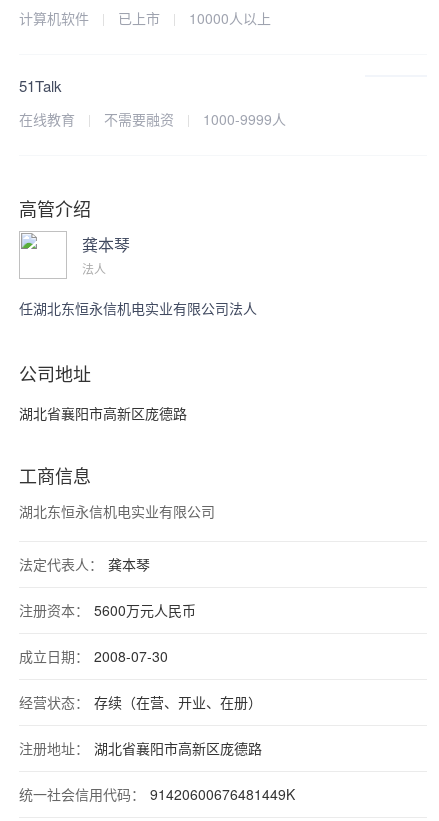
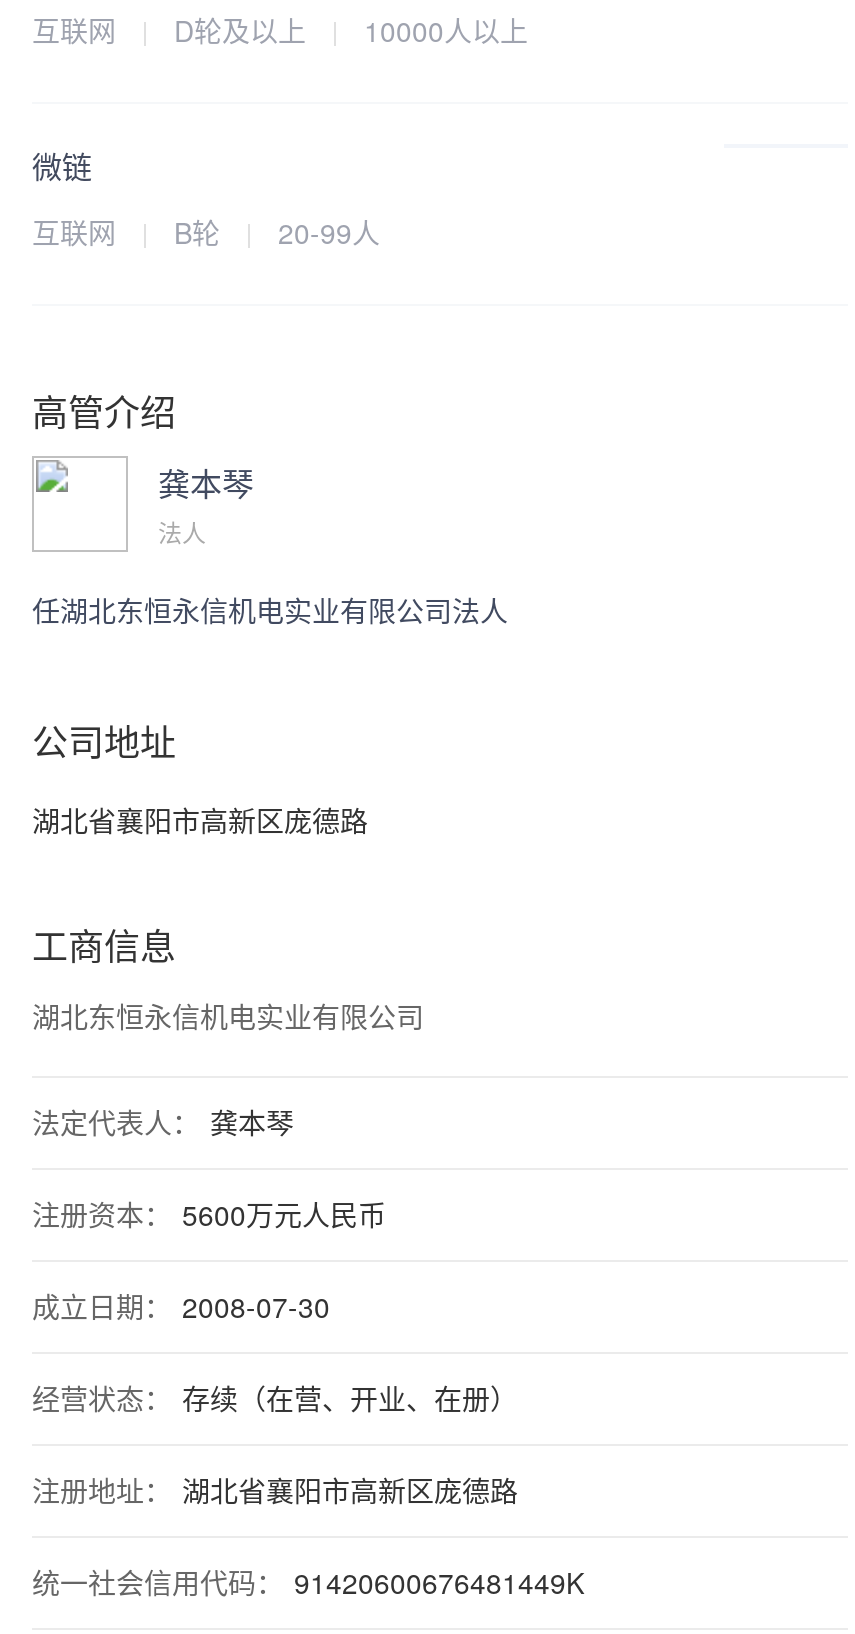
[19,8,164,28] 计算机软件 | 已上市 -> [32,10,314,50] 互联网 | D轮及以上
[19,75,62,96] 51Talk -> [32,144,92,186] 微链
[19,109,286,129] 在线教育 | 不需要融资 | 1000-9999人 -> [32,212,380,252] 互联网 | B轮 | 20-99人

